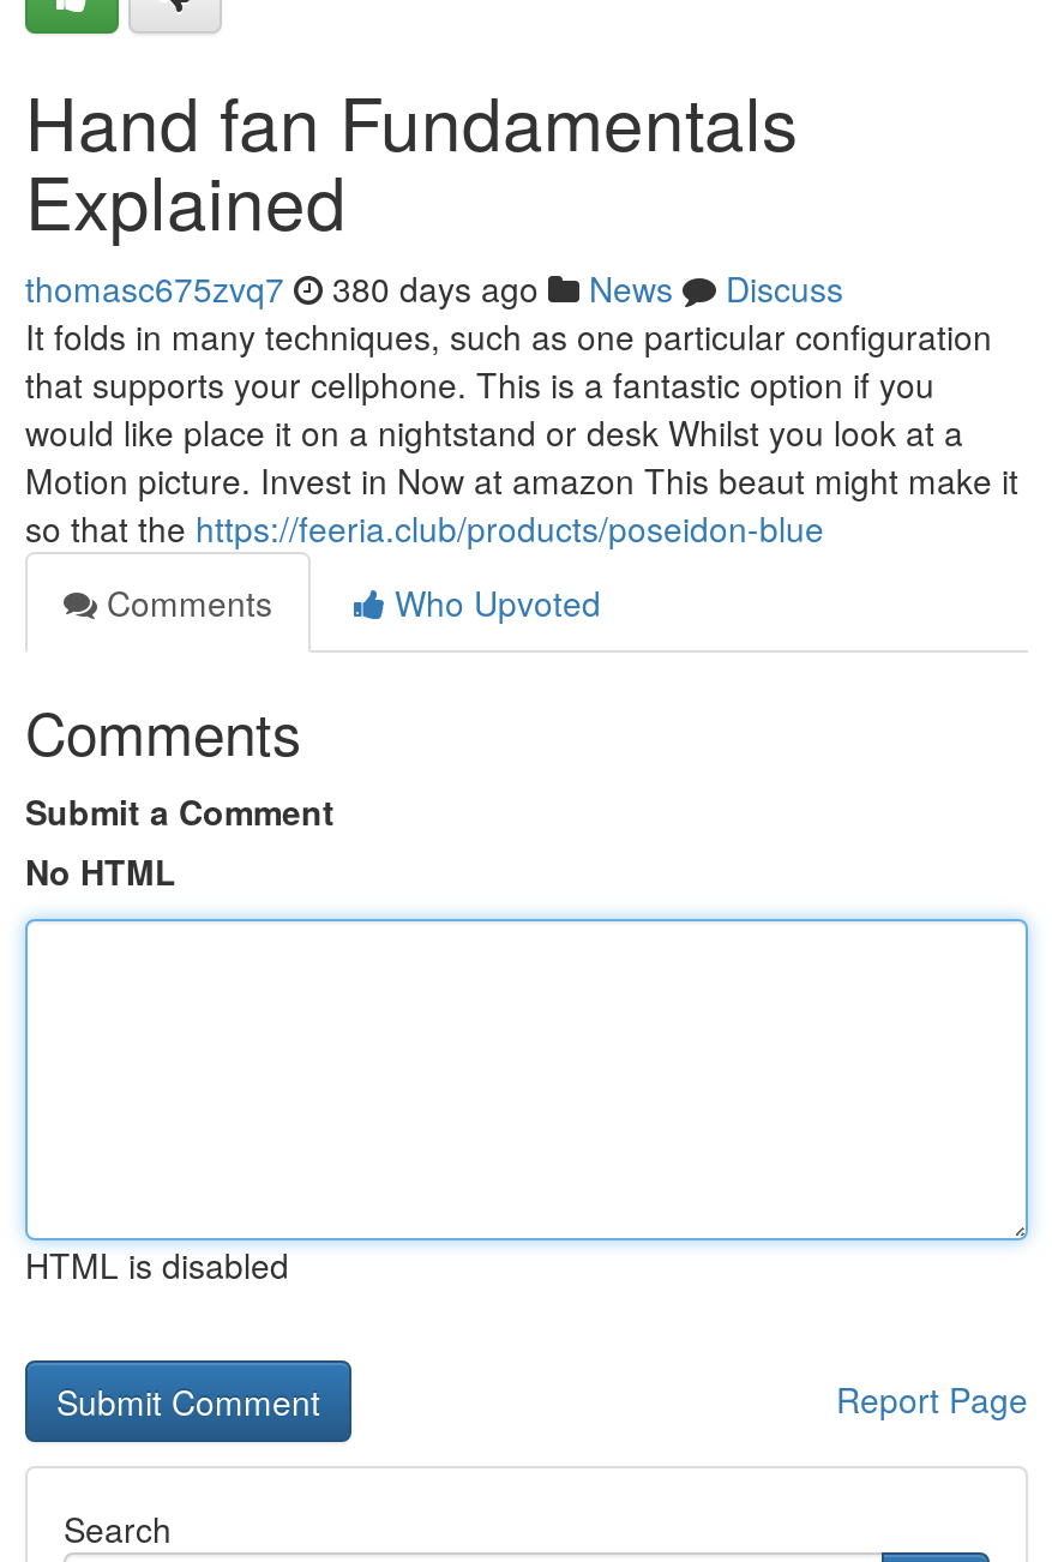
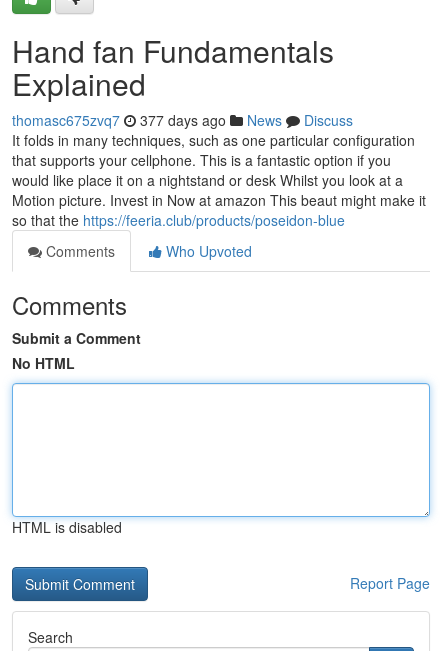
[25,264,843,312] thomasc675zvq7 380 days ago News Discuss -> [12,110,353,130] thomasc675zvq7 377 days ago News Discuss

